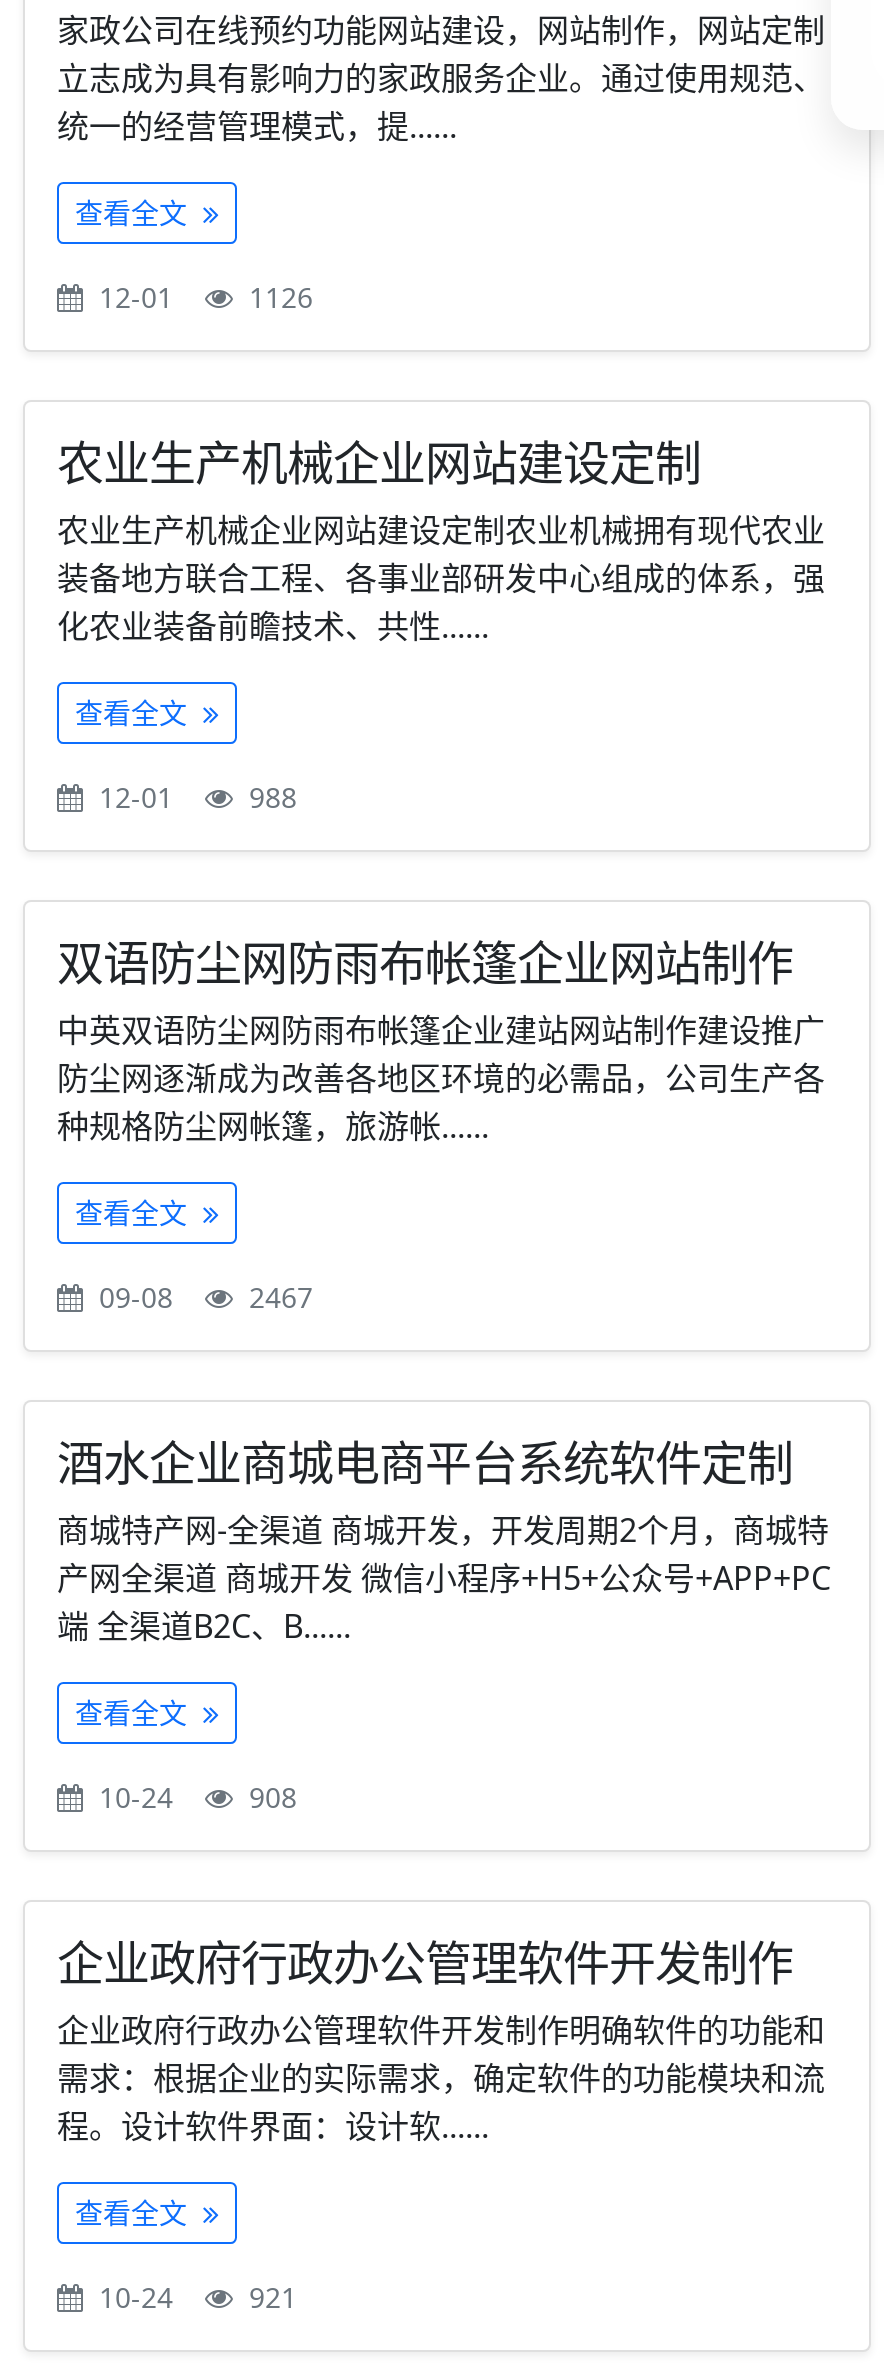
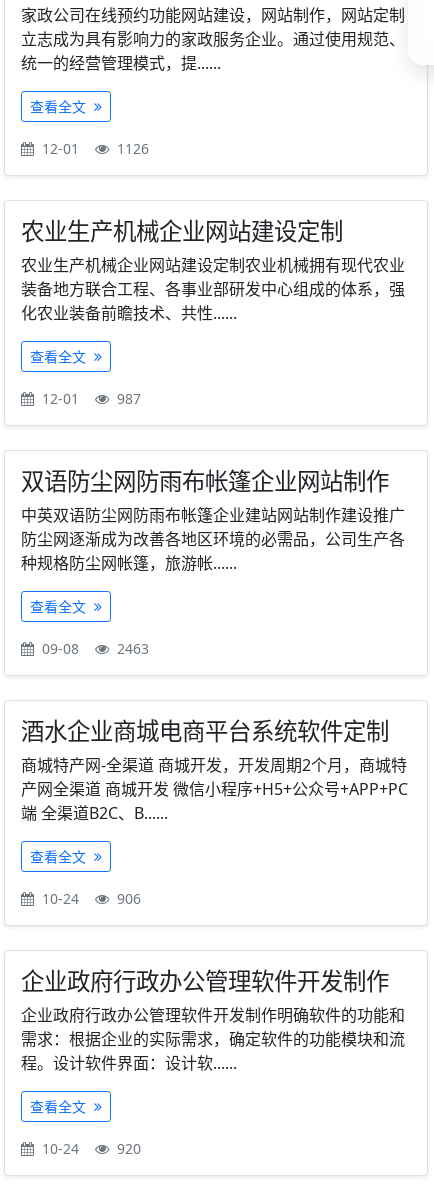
[91,778,297,816] 12-01 988 -> [38,389,141,408] 12-01 987
[91,1278,313,1316] 09-08 2467 -> [38,639,149,658] 09-08 2463
[91,1778,297,1816] 10-24 908 -> [38,889,141,908] 10-24 906
[91,2278,297,2316] 10-24 921 -> [38,1139,141,1158] 10-24 920

